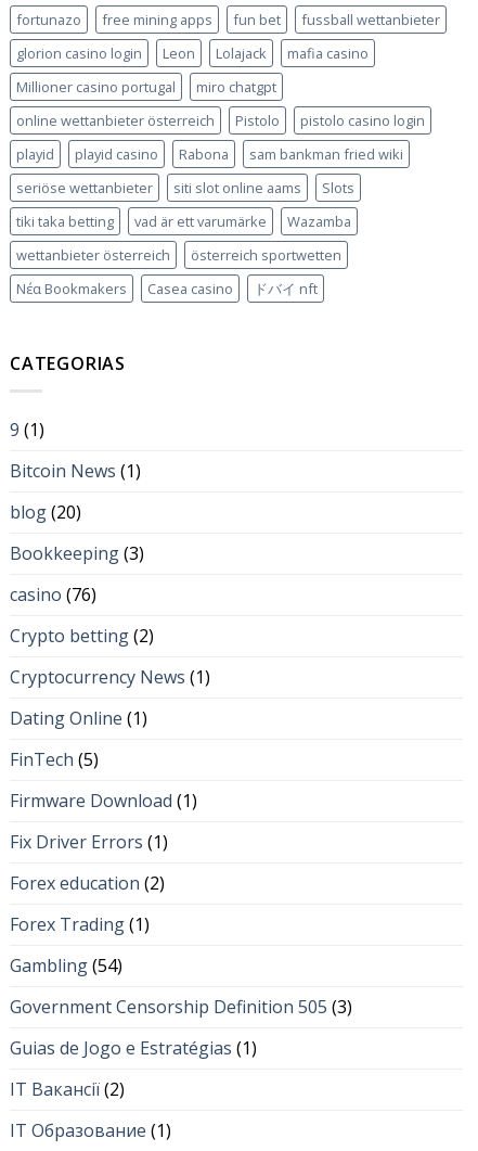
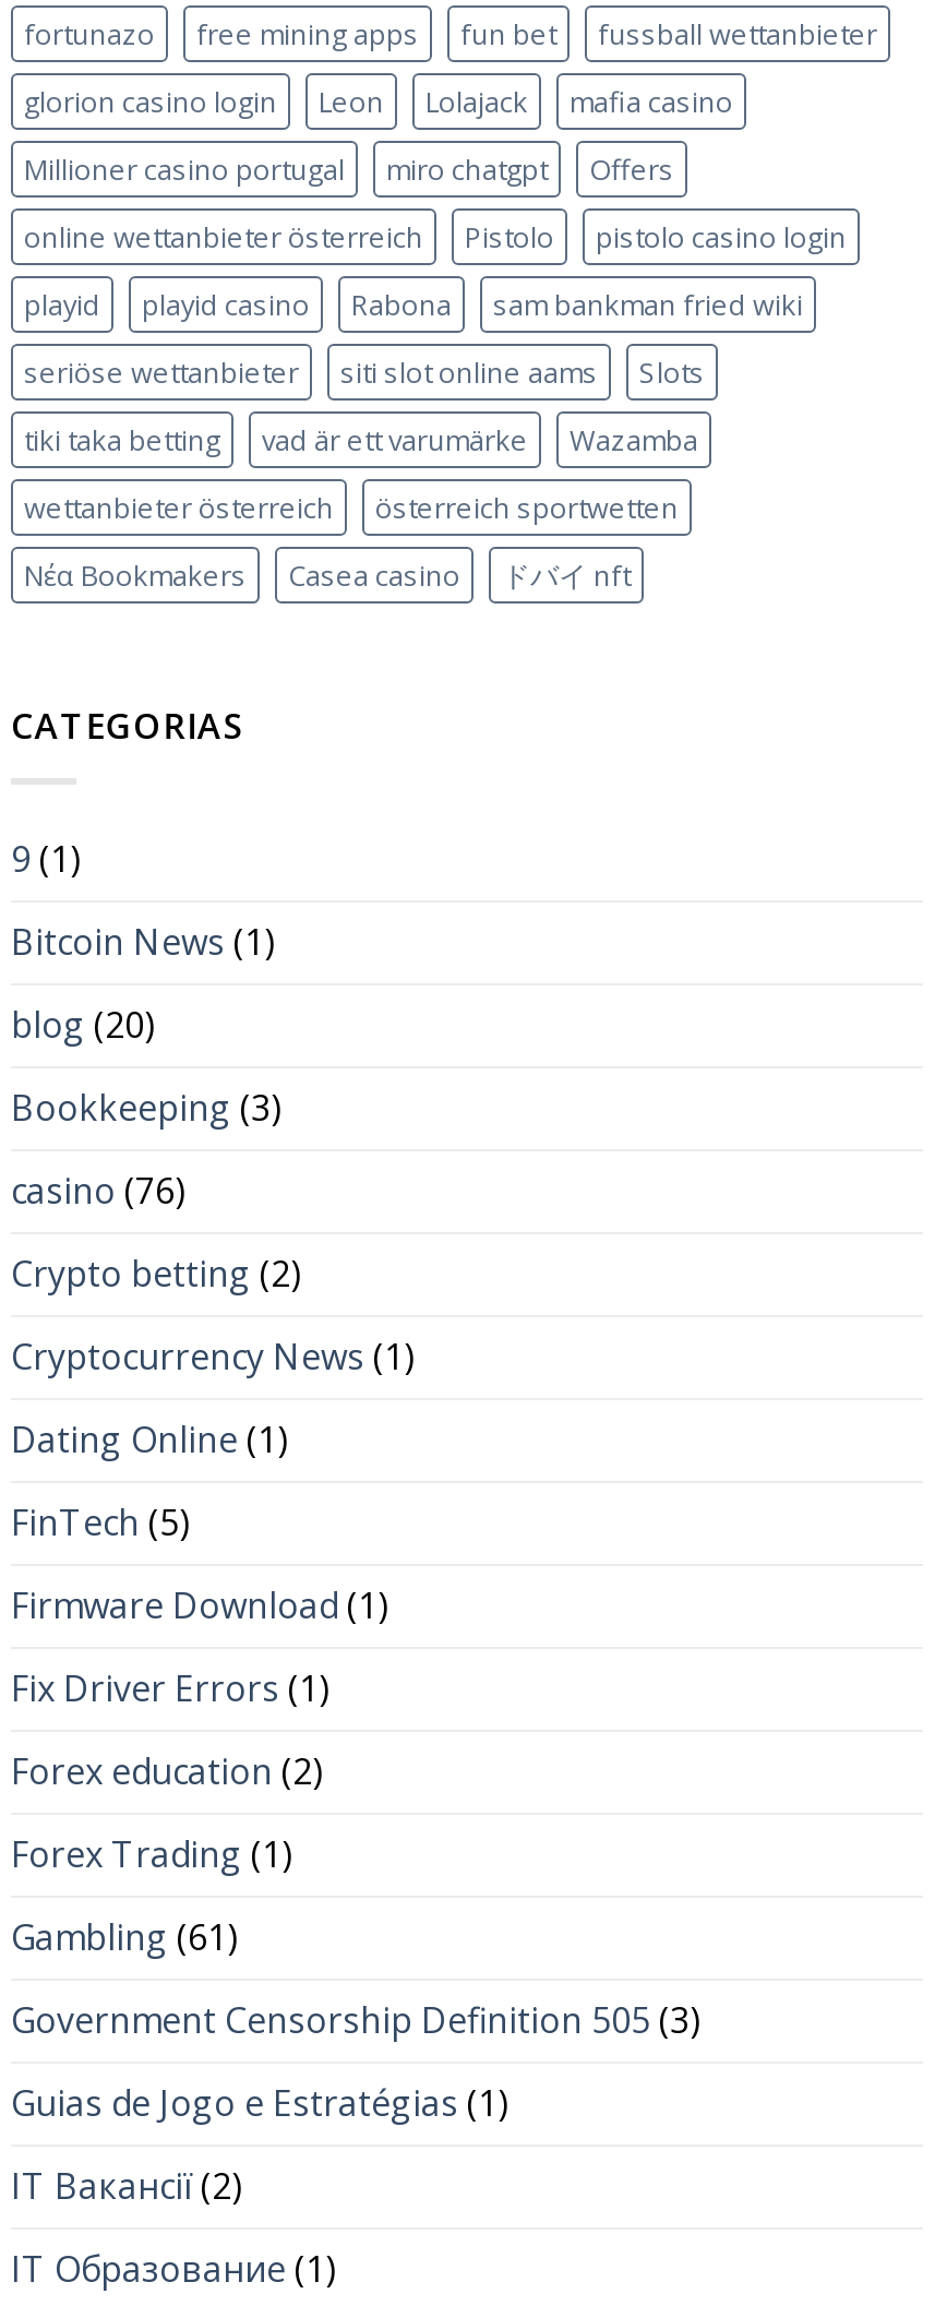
none -> [589,150,674,189] Offers
[10,953,122,977] Gambling (54) -> [11,1912,238,1960] Gambling (61)

